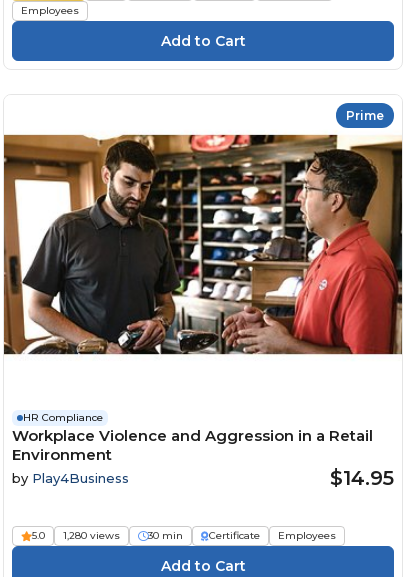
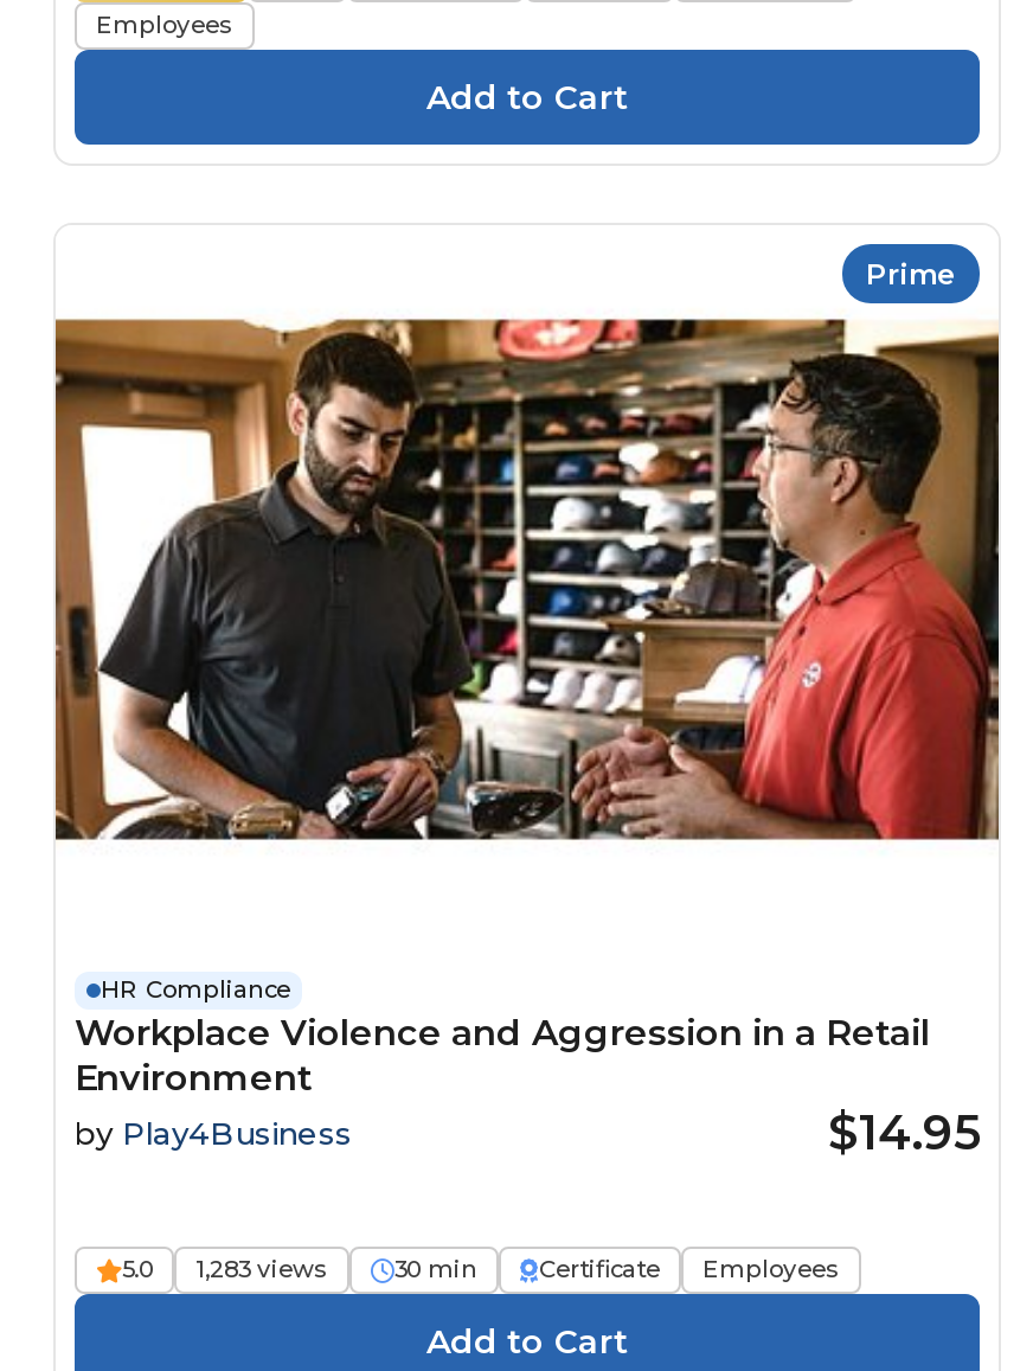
[32,528,120,541] 5.0 1,280 views -> [122,1253,328,1283] 5.0 1,283 views

